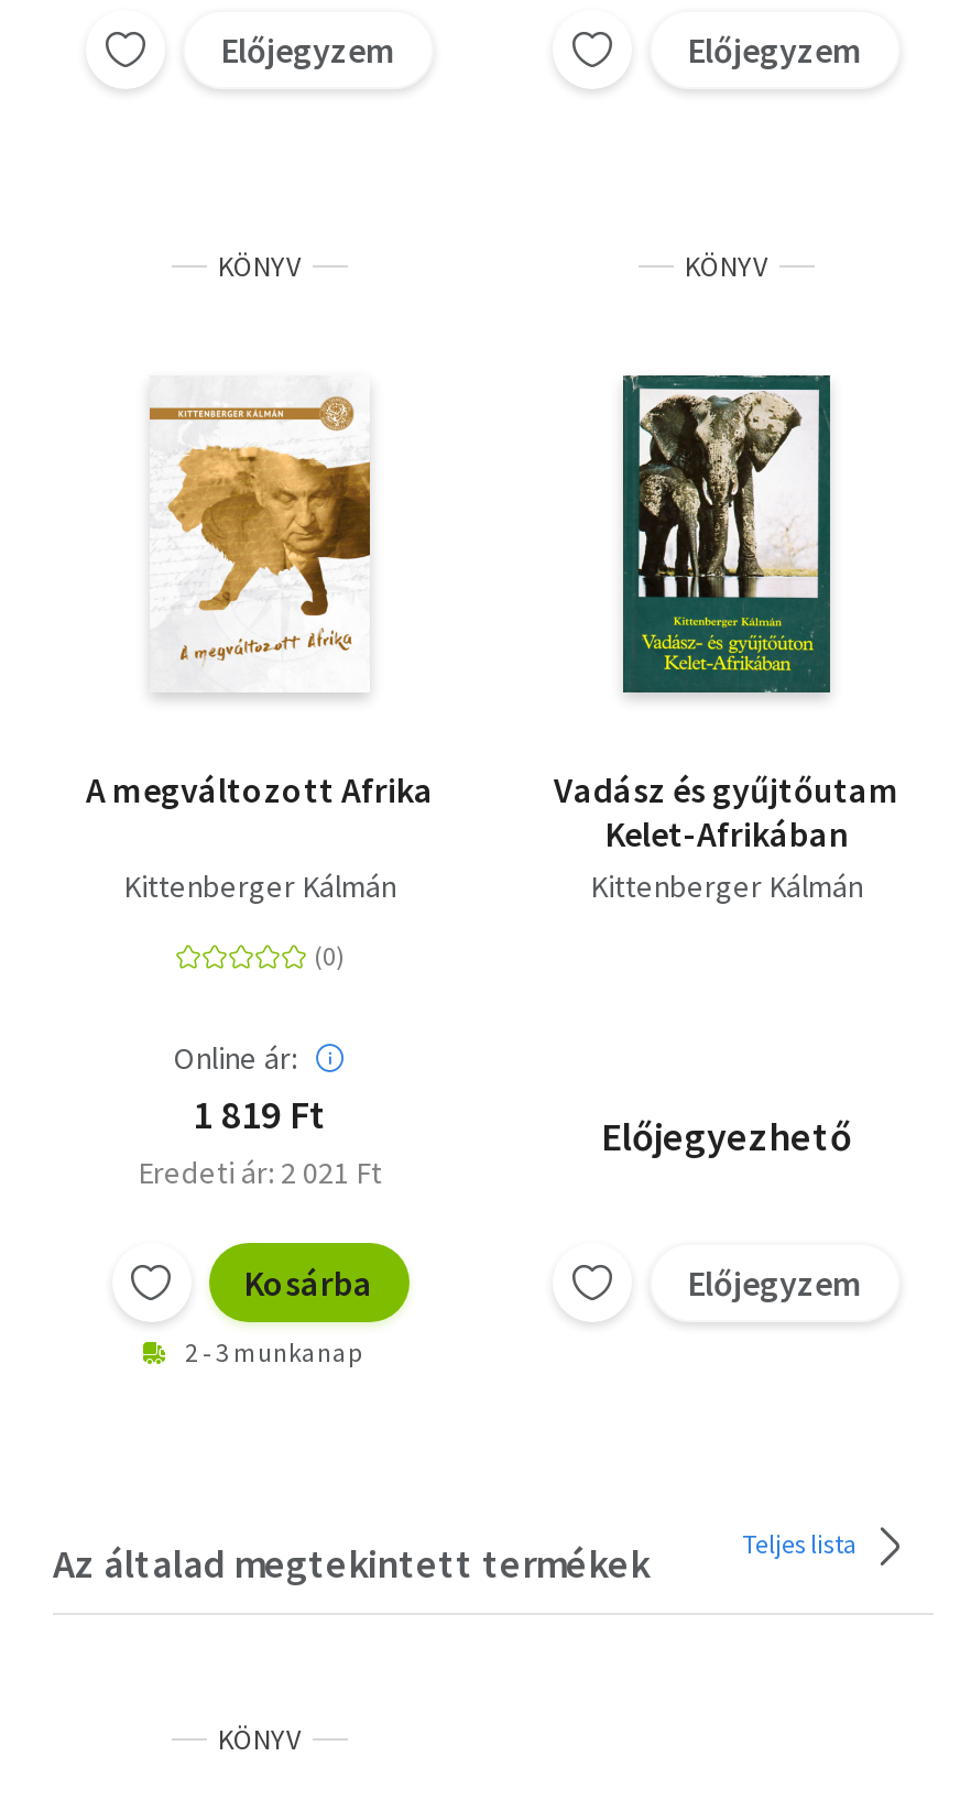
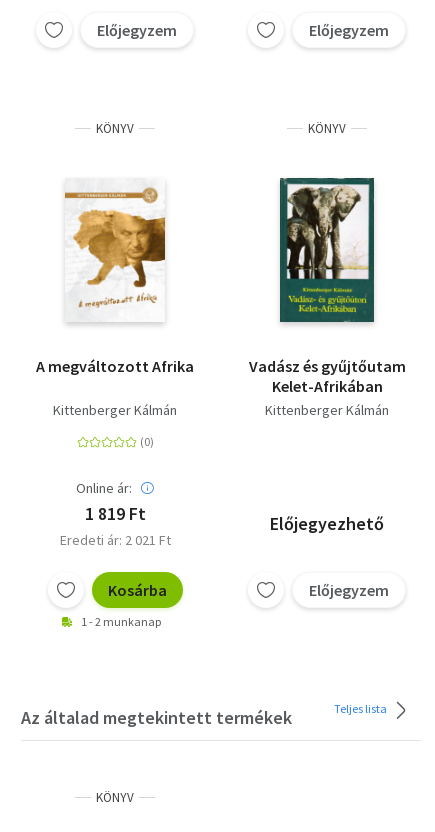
[185,1336,361,1369] 2 - 3 munkanap -> [81,614,161,629] 1 - 2 munkanap

